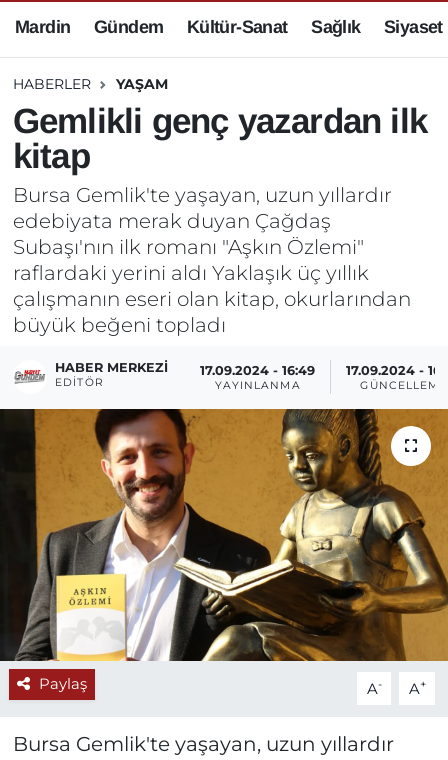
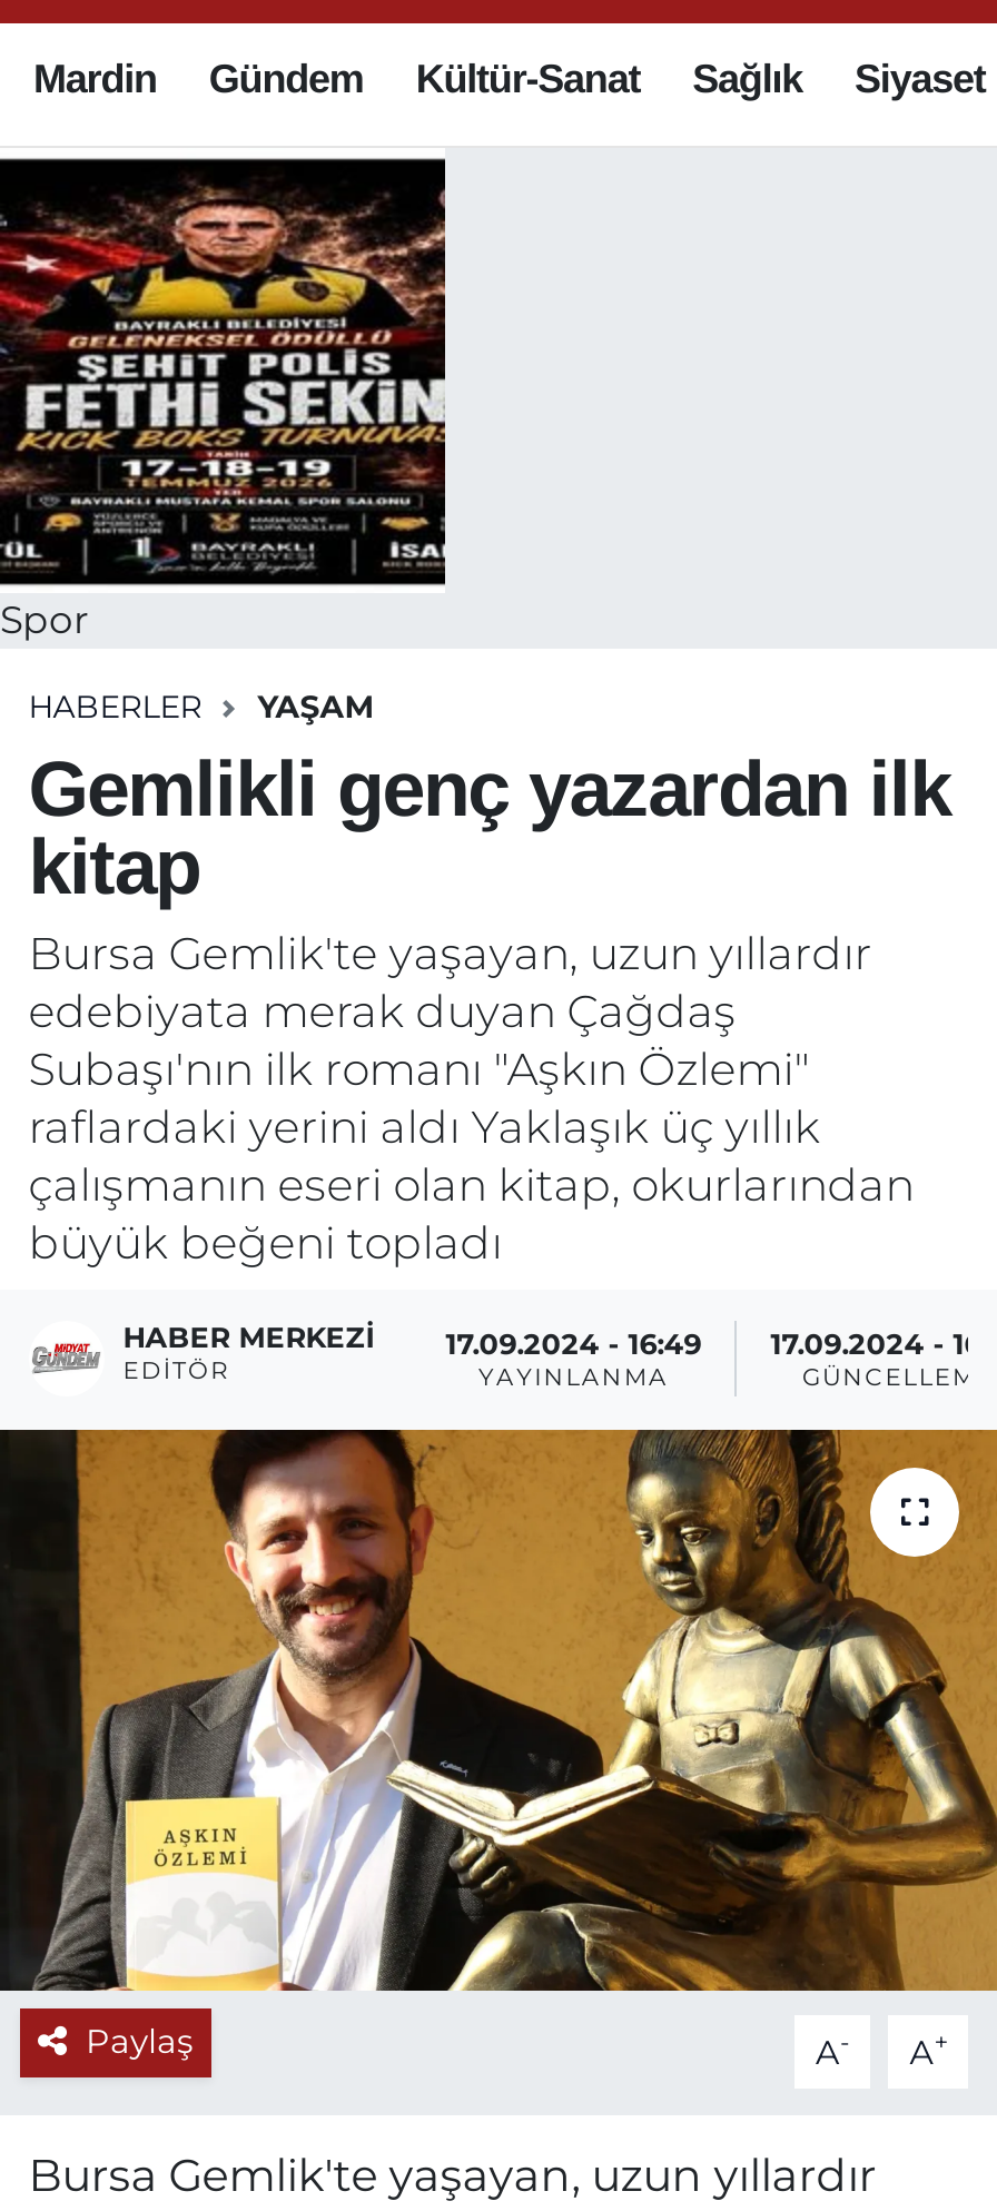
none -> [0,157,450,641] [image] | Spor

